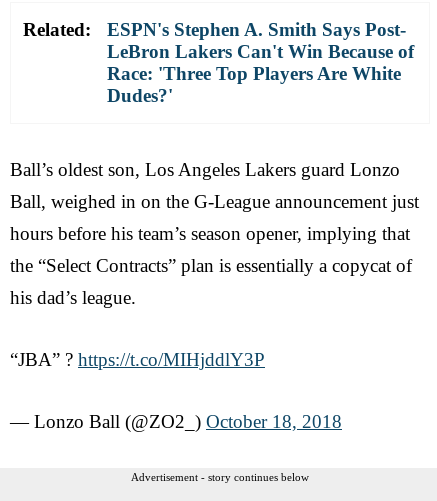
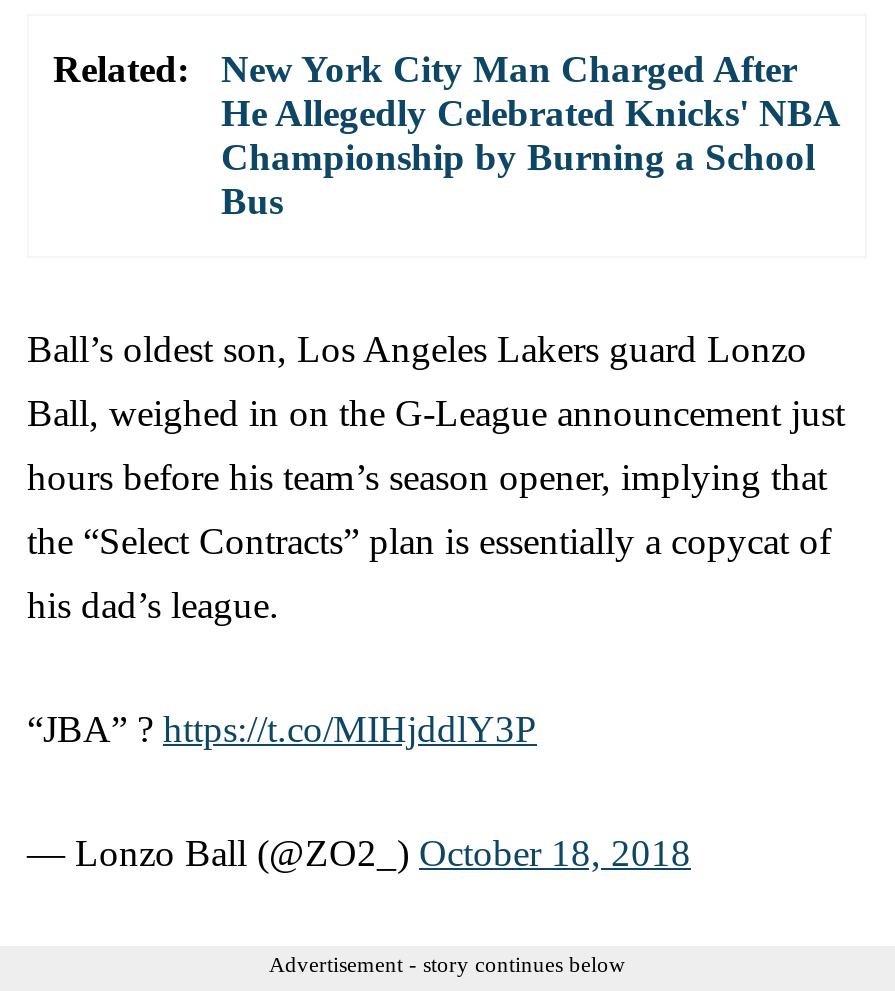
[107,19,414,106] ESPN's Stephen A. Smith Says Post- | LeBron Lakers Can't Win Because of | Race: 'Three Top Players Are White | Dudes?' -> [221,47,839,221] New York City Man Charged After | He Allegedly Celebrated Knicks' NBA | Championship by Burning a School | Bus

